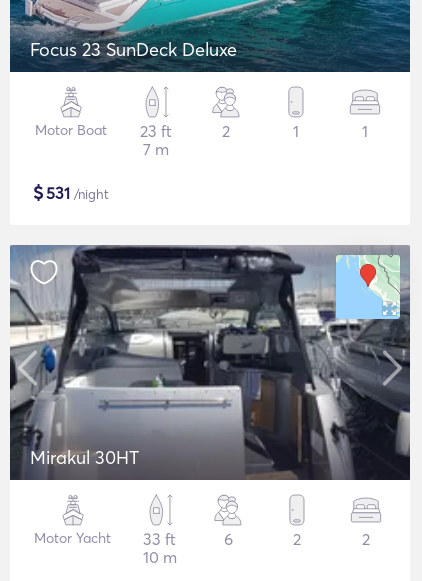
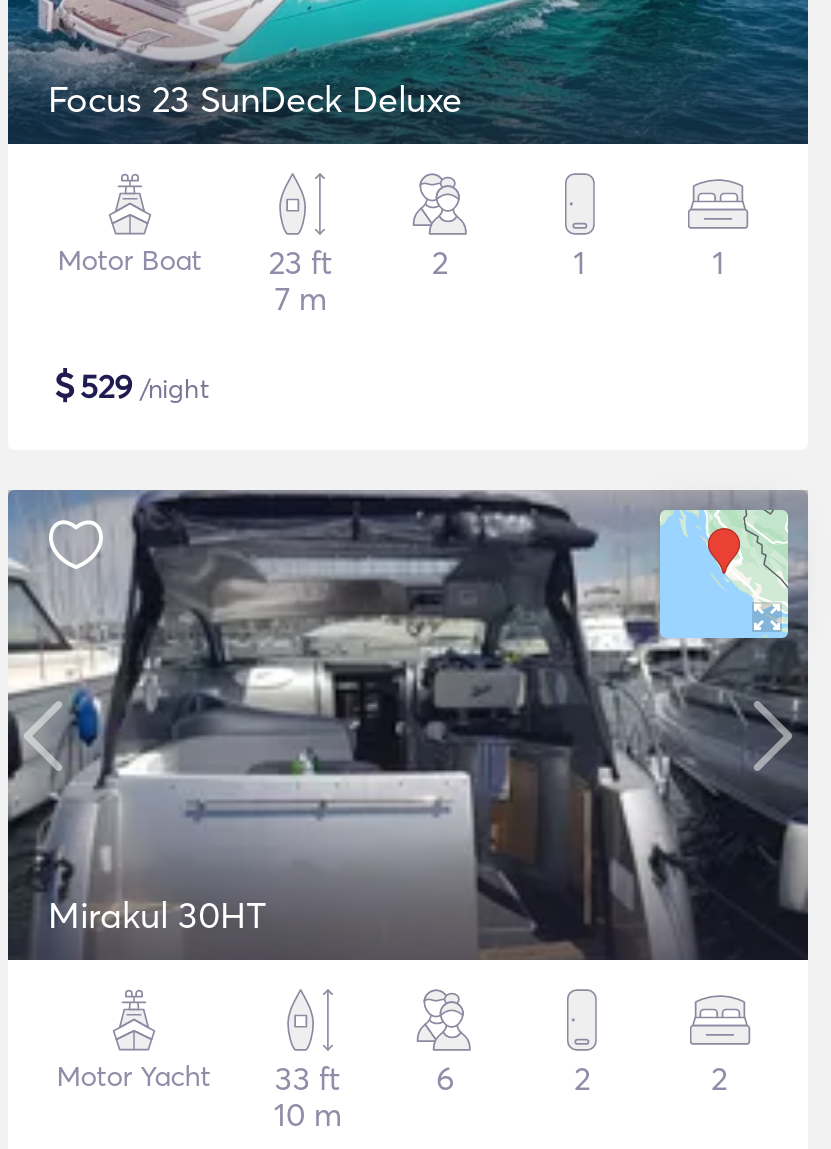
[33,181,109,204] $531 /night -> [54,362,210,408] $529 /night

